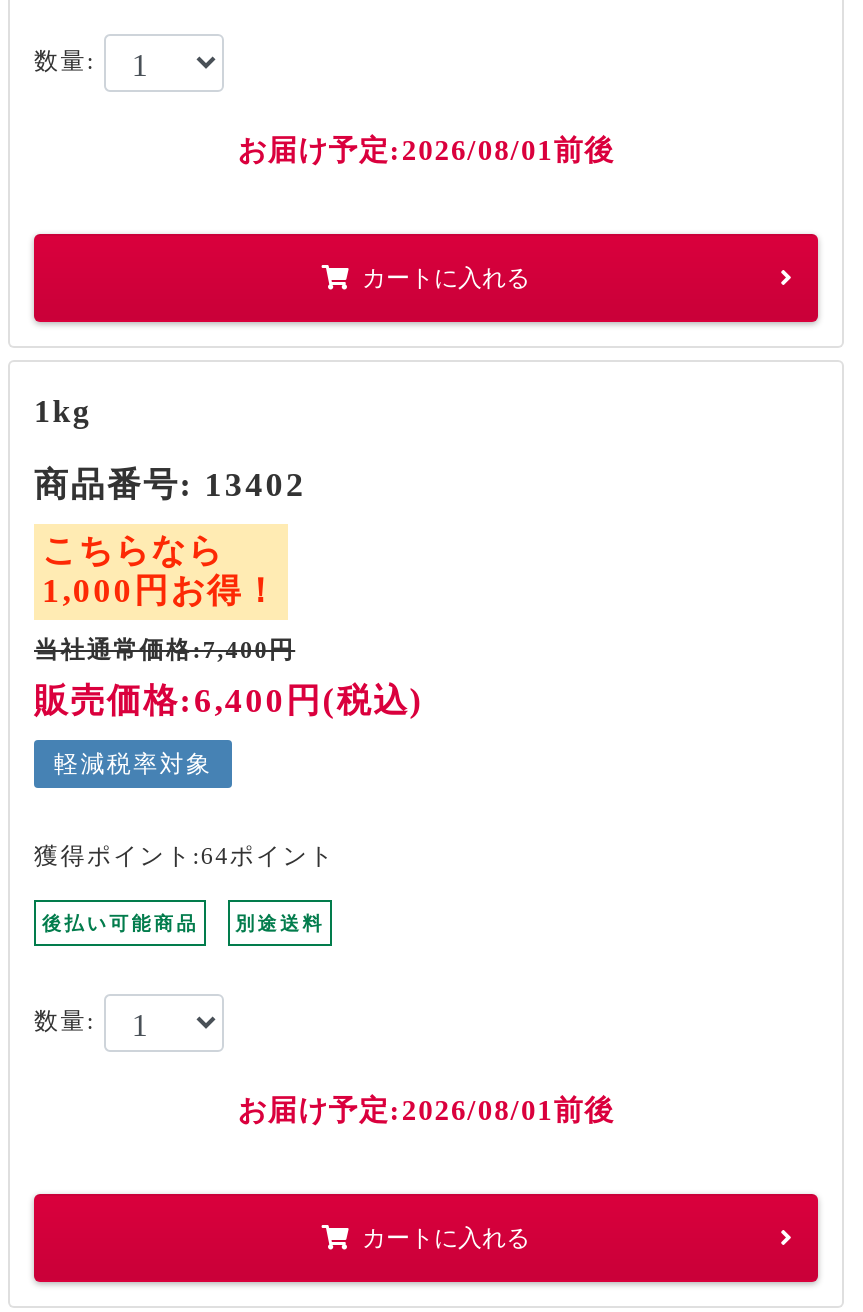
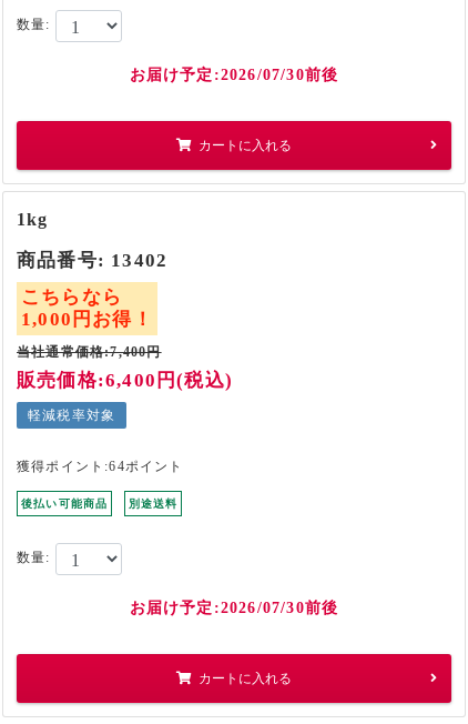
[237,134,615,166] お届け予定:2026/08/01前後 -> [129,66,339,83] お届け予定:2026/07/30前後
[237,1094,615,1126] お届け予定:2026/08/01前後 -> [129,599,339,616] お届け予定:2026/07/30前後

